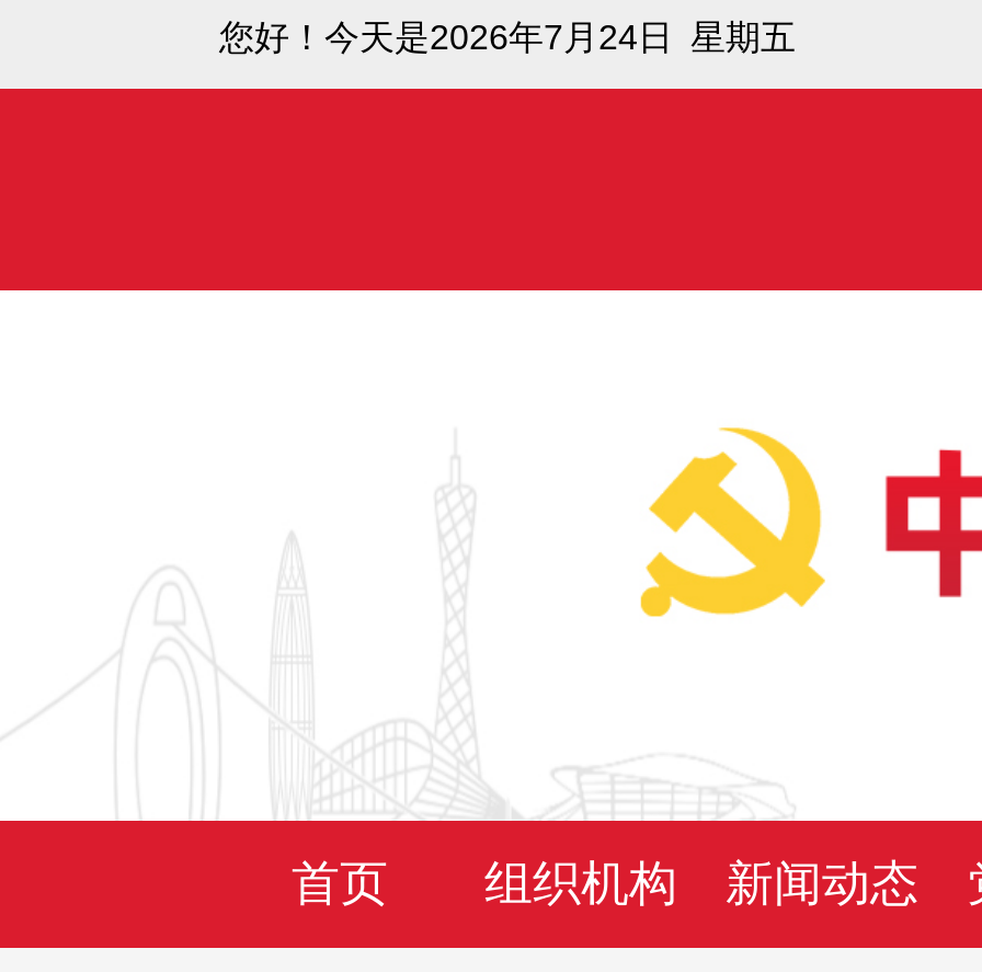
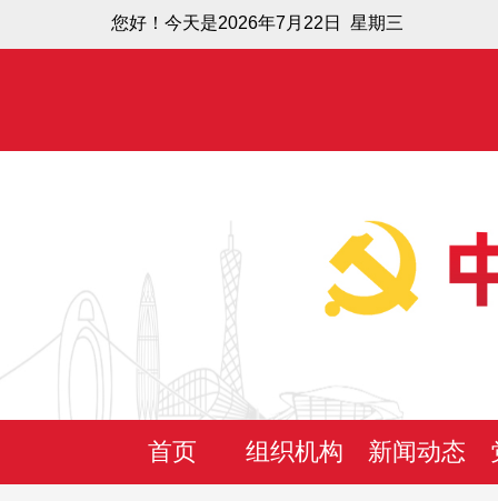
[219,19,796,56] 您好！今天是2026年7月24日 星期五 -> [111,13,404,32] 您好！今天是2026年7月22日 星期三

